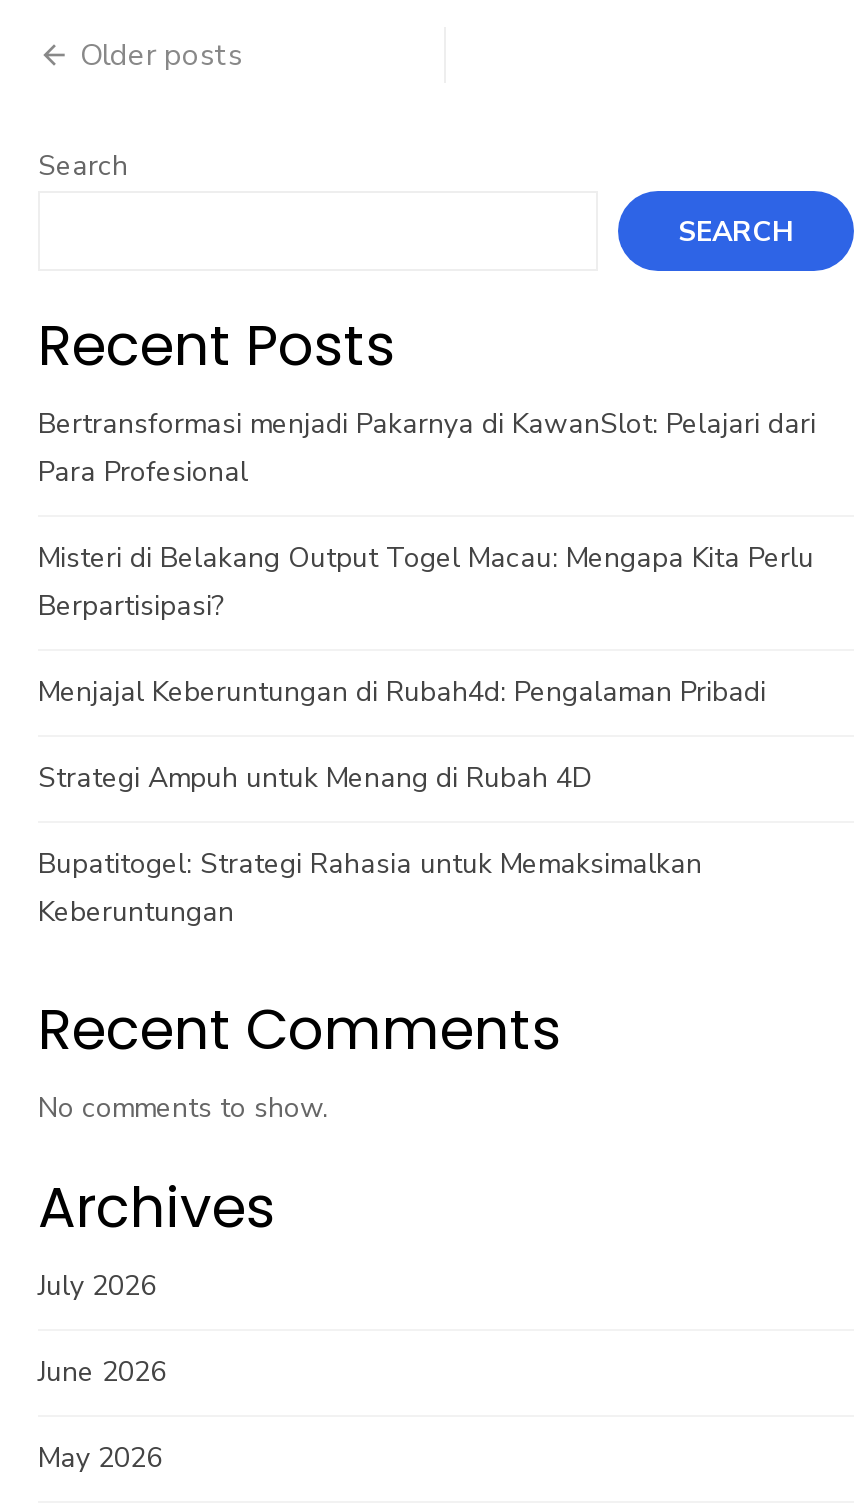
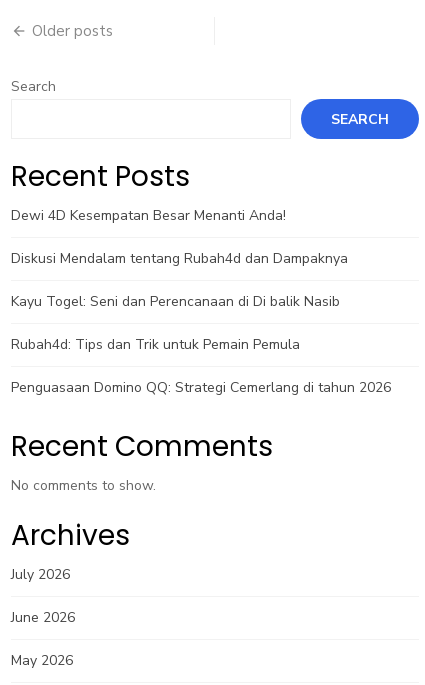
[38,405,816,491] Bertransformasi menjadi Pakarnya di KawanSlot: Pelajari dari | Para Profesional -> [11,206,286,225] Dewi 4D Kesempatan Besar Menanti Anda!
[38,539,814,625] Misteri di Belakang Output Togel Macau: Mengapa Kita Perlu | Berpartisipasi? -> [11,249,348,268] Diskusi Mendalam tentang Rubah4d dan Dampaknya
[38,673,766,711] Menjajal Keberuntungan di Rubah4d: Pengalaman Pribadi -> [11,292,340,311] Kayu Togel: Seni dan Perencanaan di Di balik Nasib
[38,759,592,797] Strategi Ampuh untuk Menang di Rubah 4D -> [11,335,300,354] Rubah4d: Tips dan Trik untuk Pemain Pemula
[38,845,702,931] Bupatitogel: Strategi Rahasia untuk Memaksimalkan | Keberuntungan -> [11,378,391,397] Penguasaan Domino QQ: Strategi Cemerlang di tahun 2026

